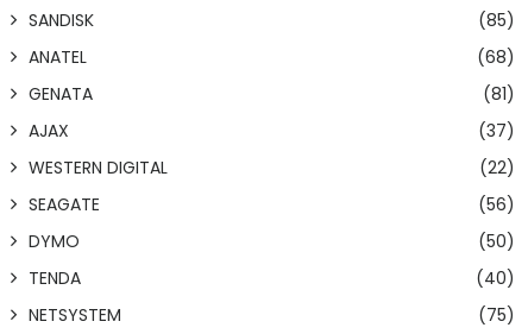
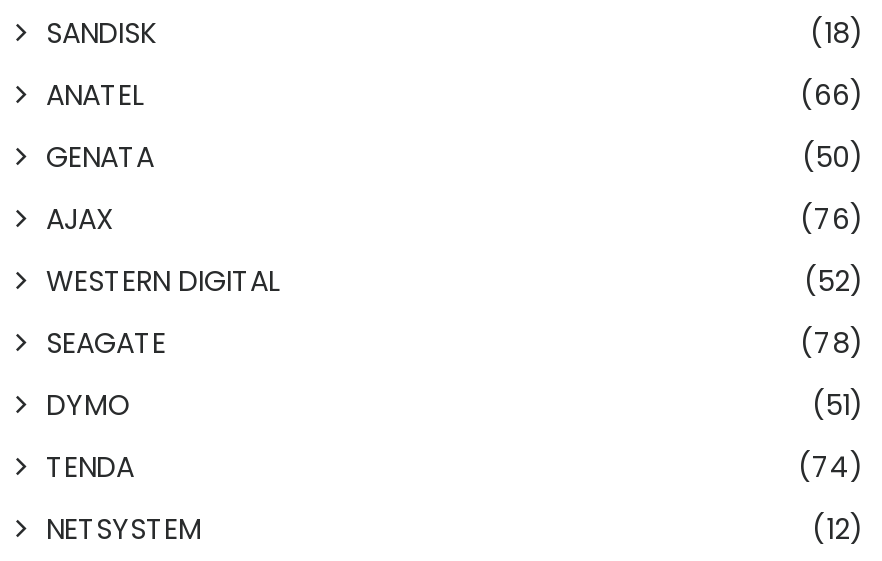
[478,8,515,32] (85) -> [810,13,864,53] (18)
[477,45,515,69] (68) -> [800,75,864,115] (66)
[483,82,515,106] (81) -> [802,137,864,177] (50)
[478,119,515,143] (37) -> [800,199,864,239] (76)
[479,156,515,179] (22) -> [804,261,864,301] (52)
[478,193,515,216] (56) -> [800,323,864,363] (78)
[478,229,515,253] (50) -> [812,385,864,425] (51)
[476,266,515,290] (40) -> [798,447,864,487] (74)
[478,303,515,327] (75) -> [812,509,864,549] (12)

